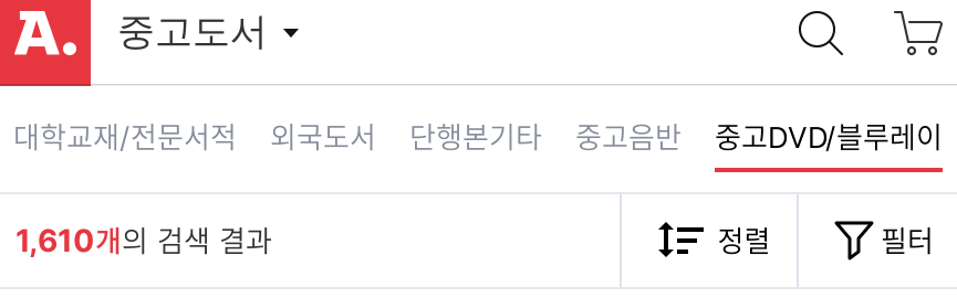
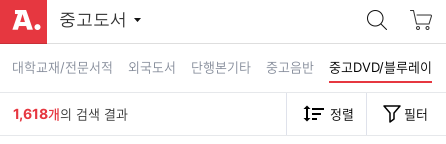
[15,221,272,258] 1,610개의 검색 결과 -> [13,105,128,122] 1,618개의 검색 결과

